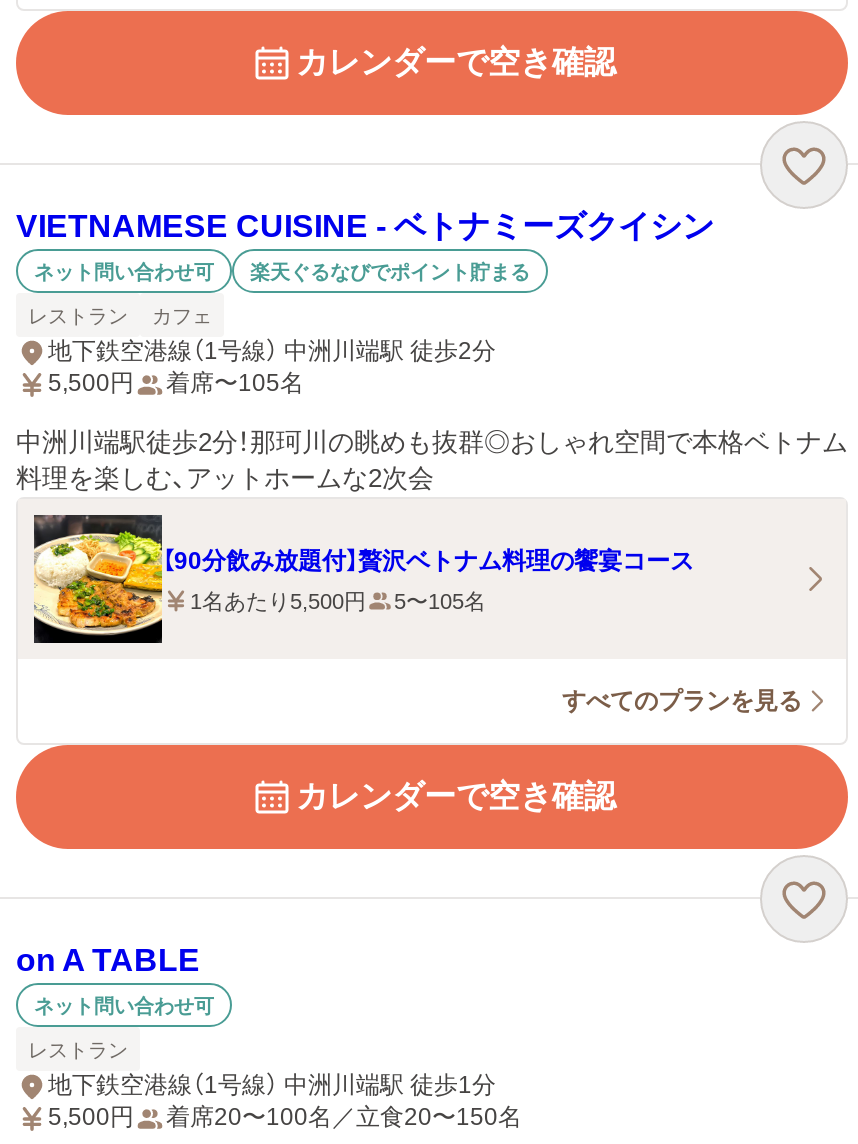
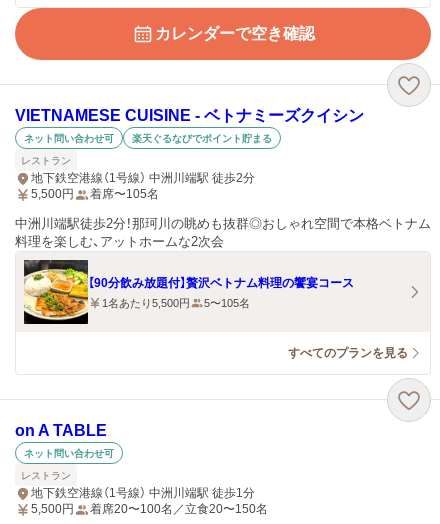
[152,304,212,326] カフェ -> none
[296,779,616,813] カレンダーで空き確認 -> none

